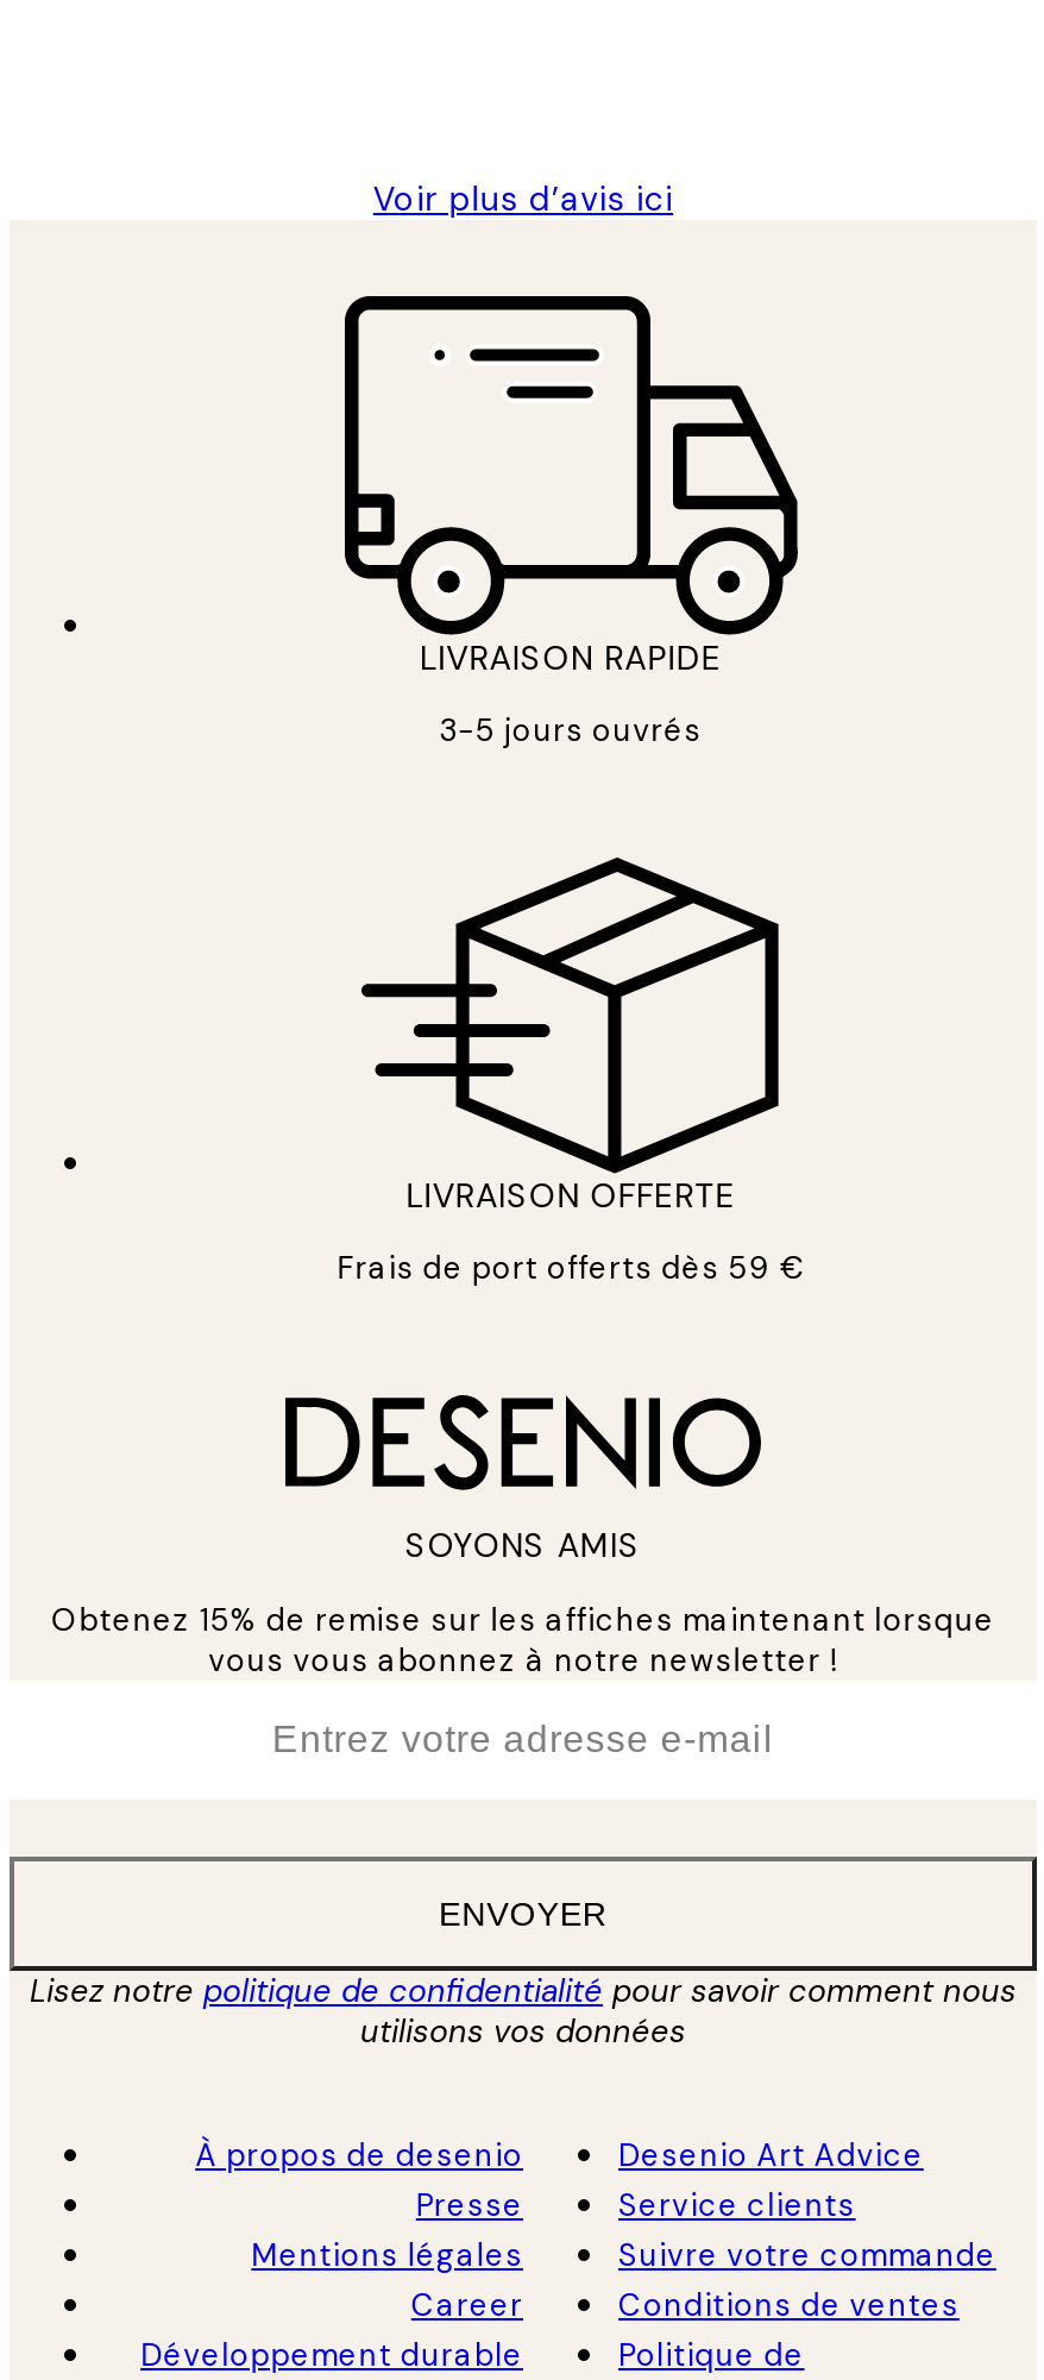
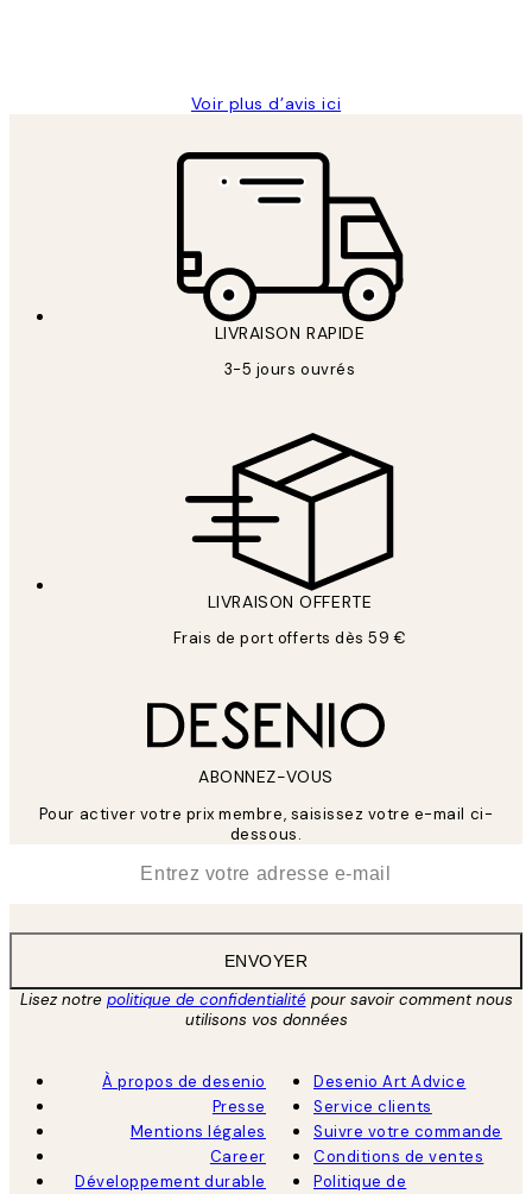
[405,1523,641,1566] SOYONS AMIS -> [198,766,334,787] ABONNEZ-VOUS
[52,1599,995,1680] Obtenez 15% de remise sur les affiches maintenant lorsque | vous vous abonnez à notre newsletter ! -> [39,804,493,844] Pour activer votre prix membre, saisissez votre e-mail ci- | dessous.

